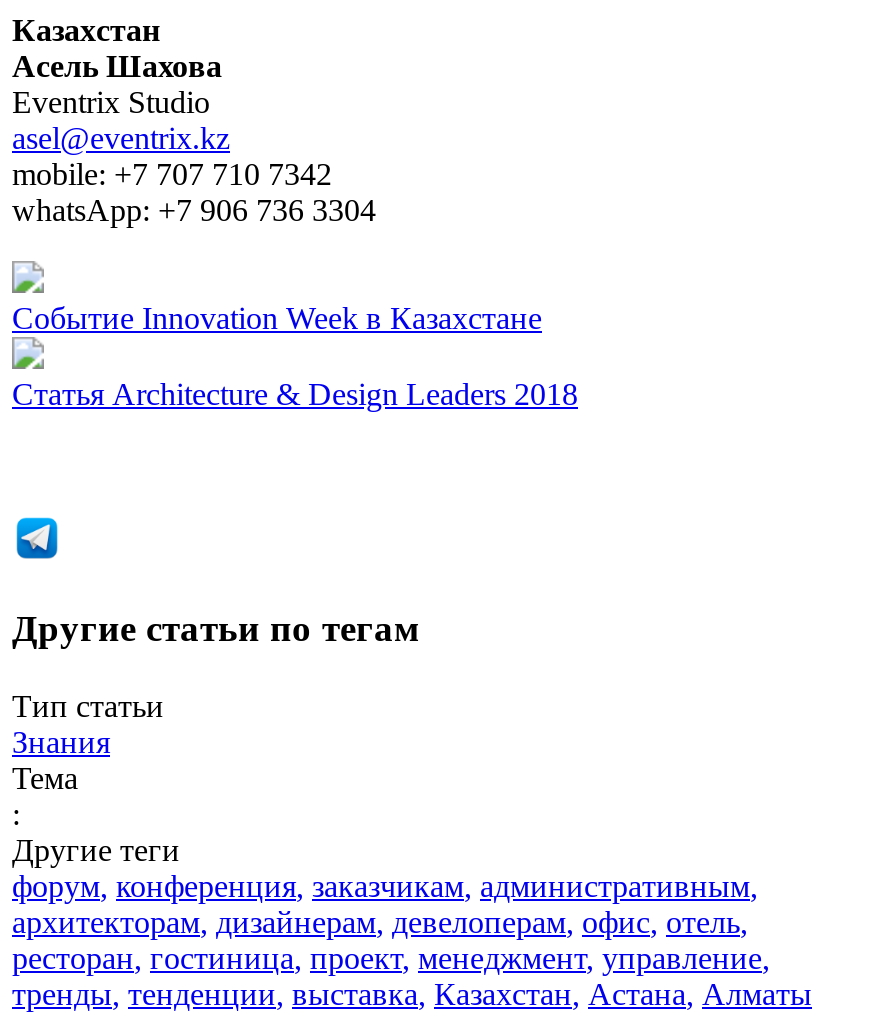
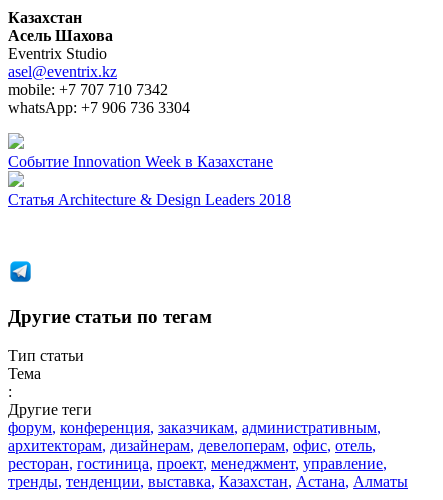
[12,725,110,759] Знания -> none

